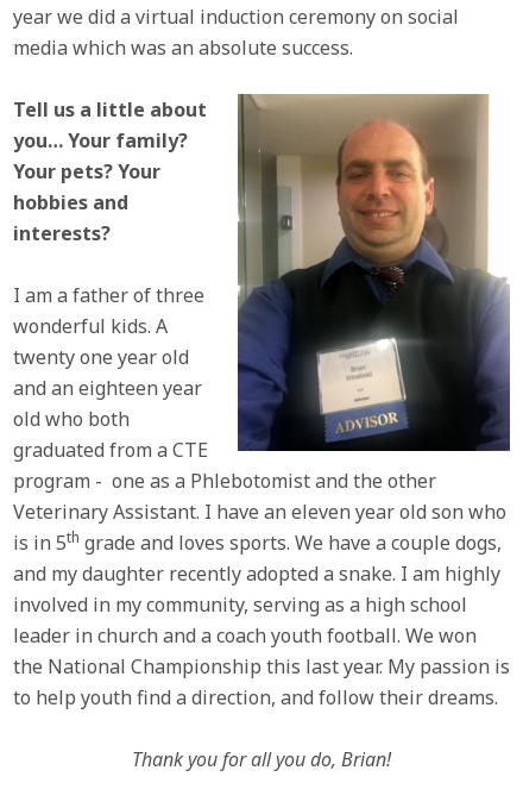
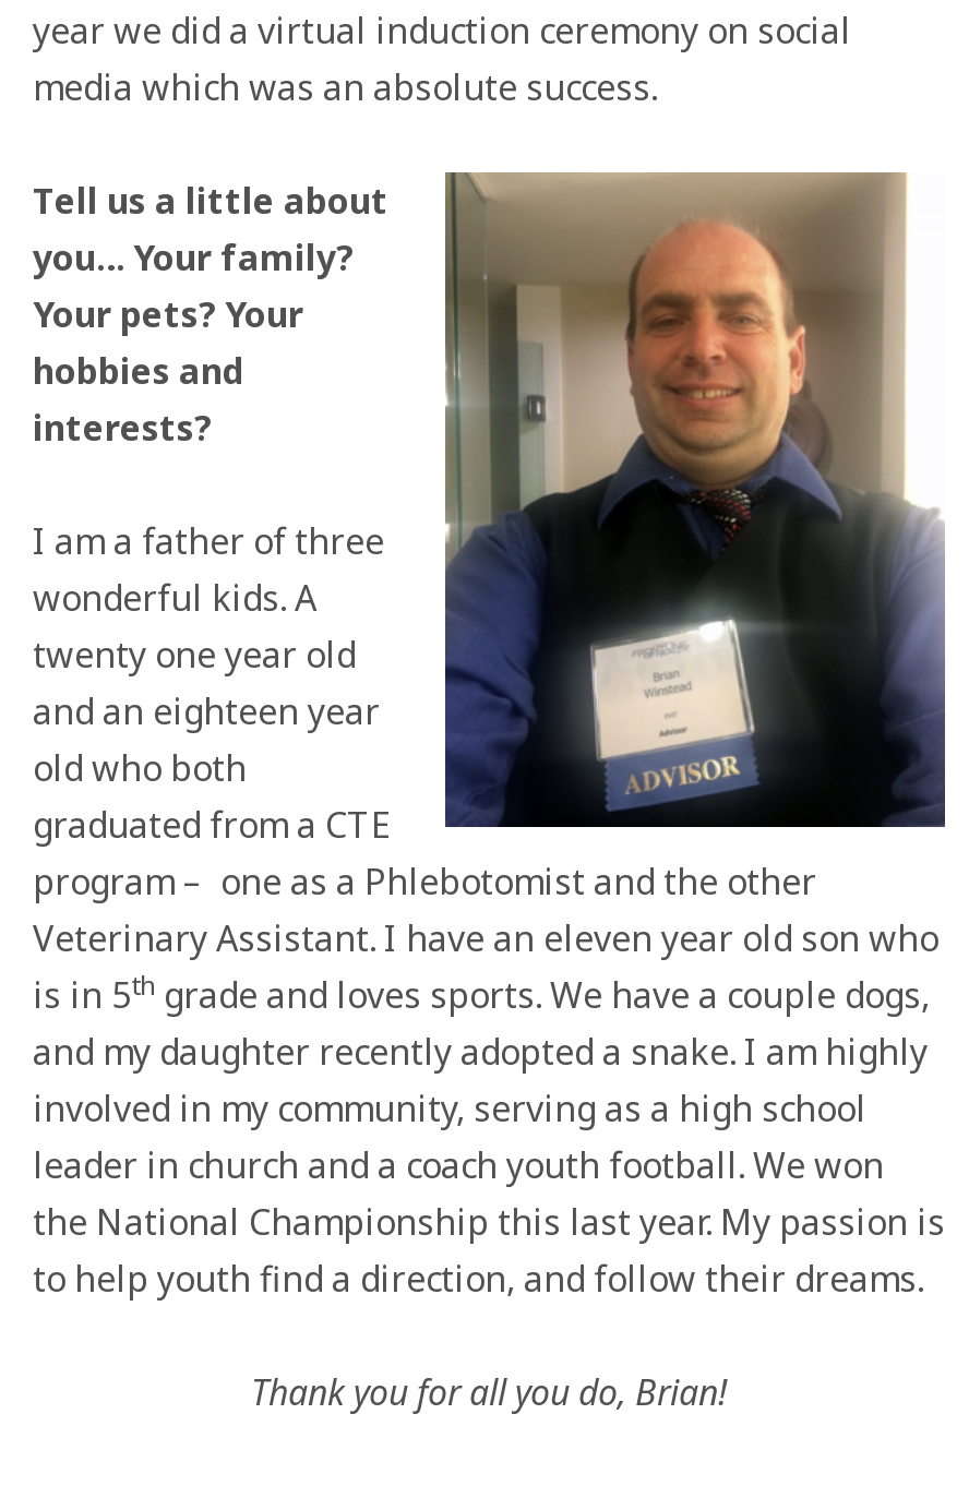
[13,467,436,494] program - one as a Phlebotomist and the other -> [33,857,816,905] program – one as a Phlebotomist and the other

